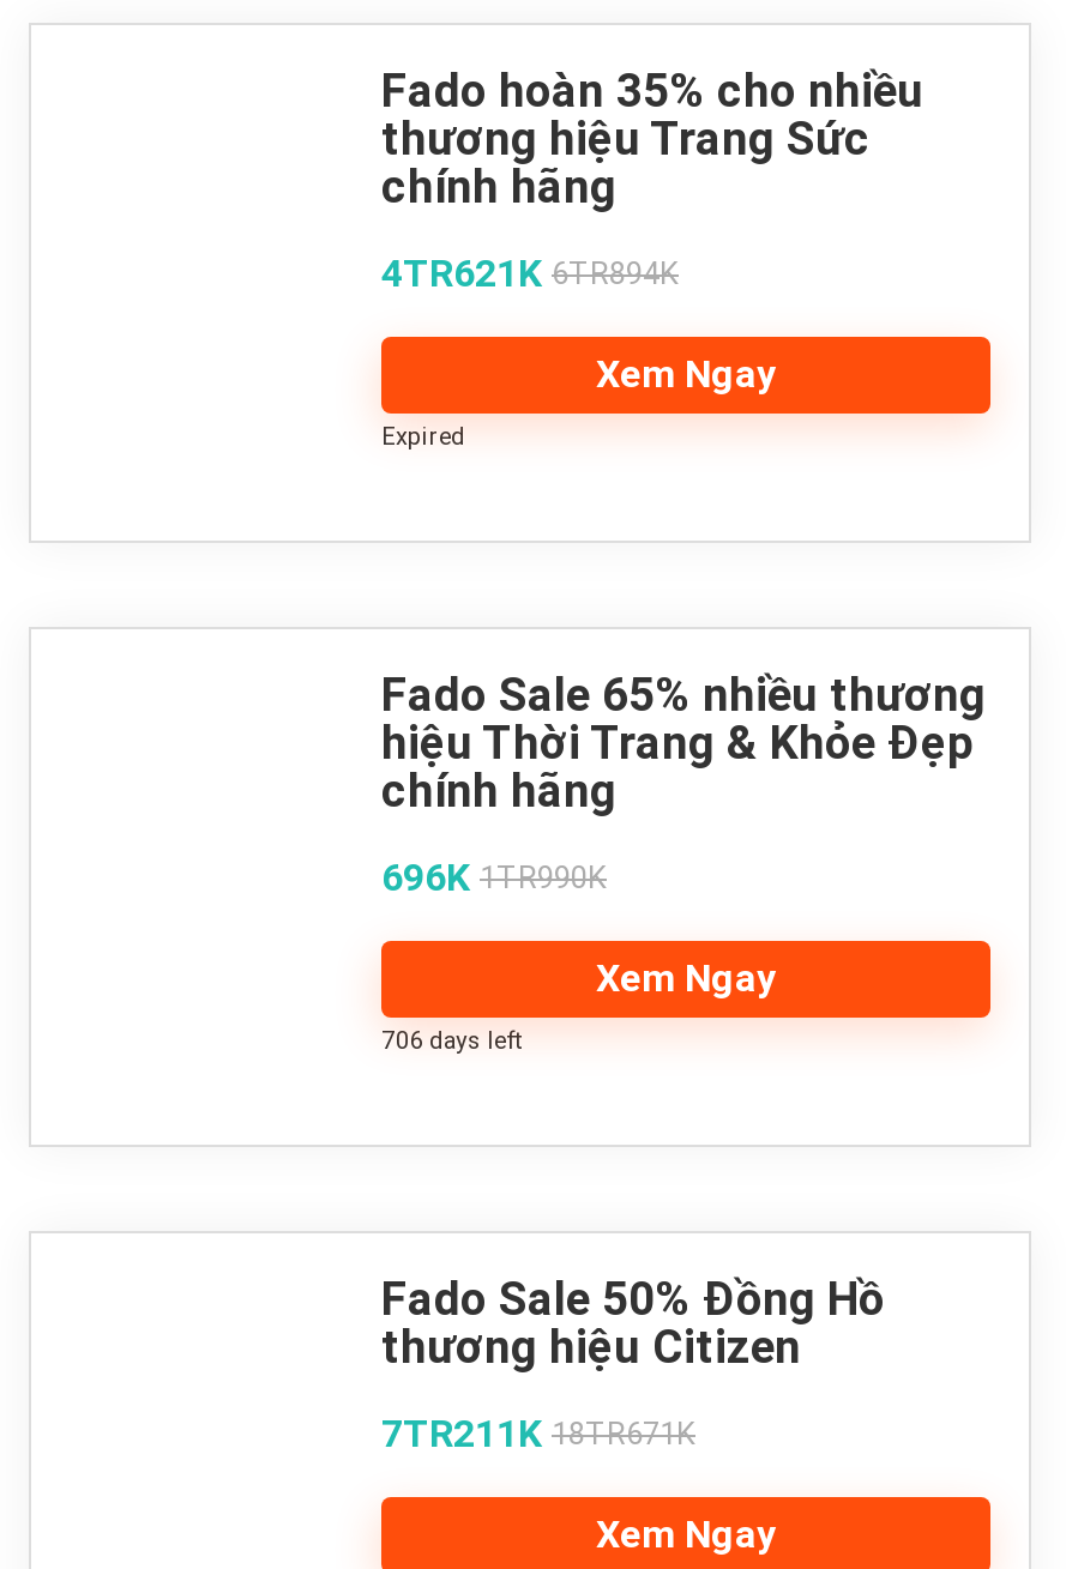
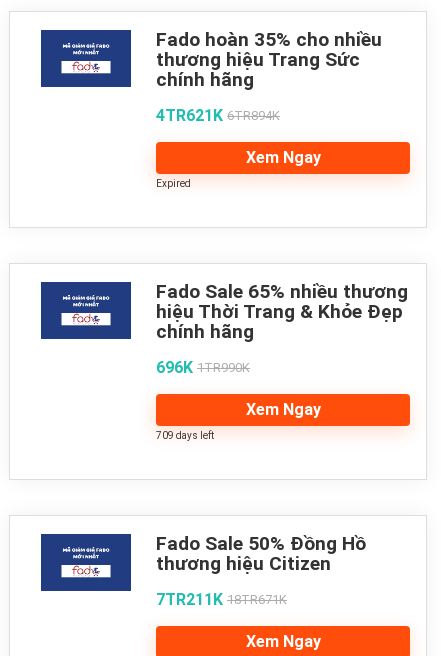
none -> [40,29,132,88] [image]
none -> [40,281,132,340] [image]
[381,1026,520,1053] 706 days left -> [156,430,214,441] 709 days left
none -> [40,533,132,592] [image]

